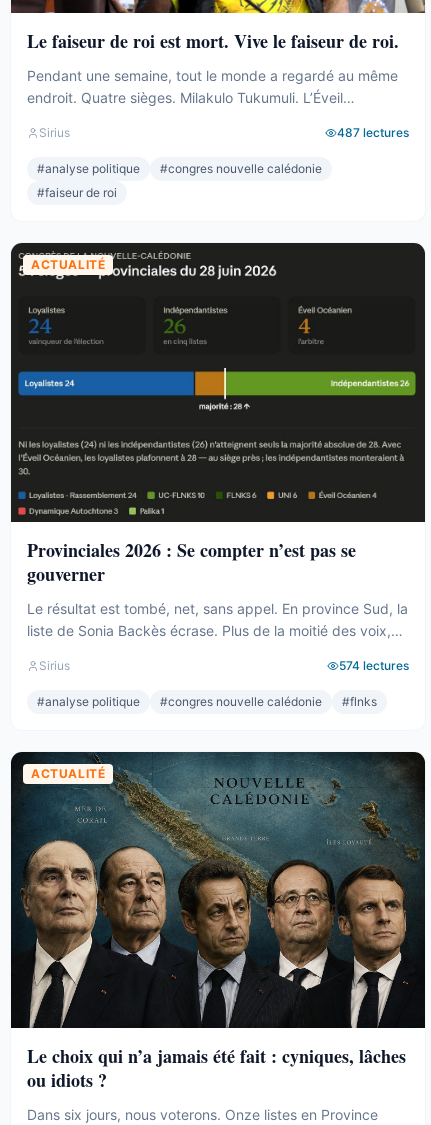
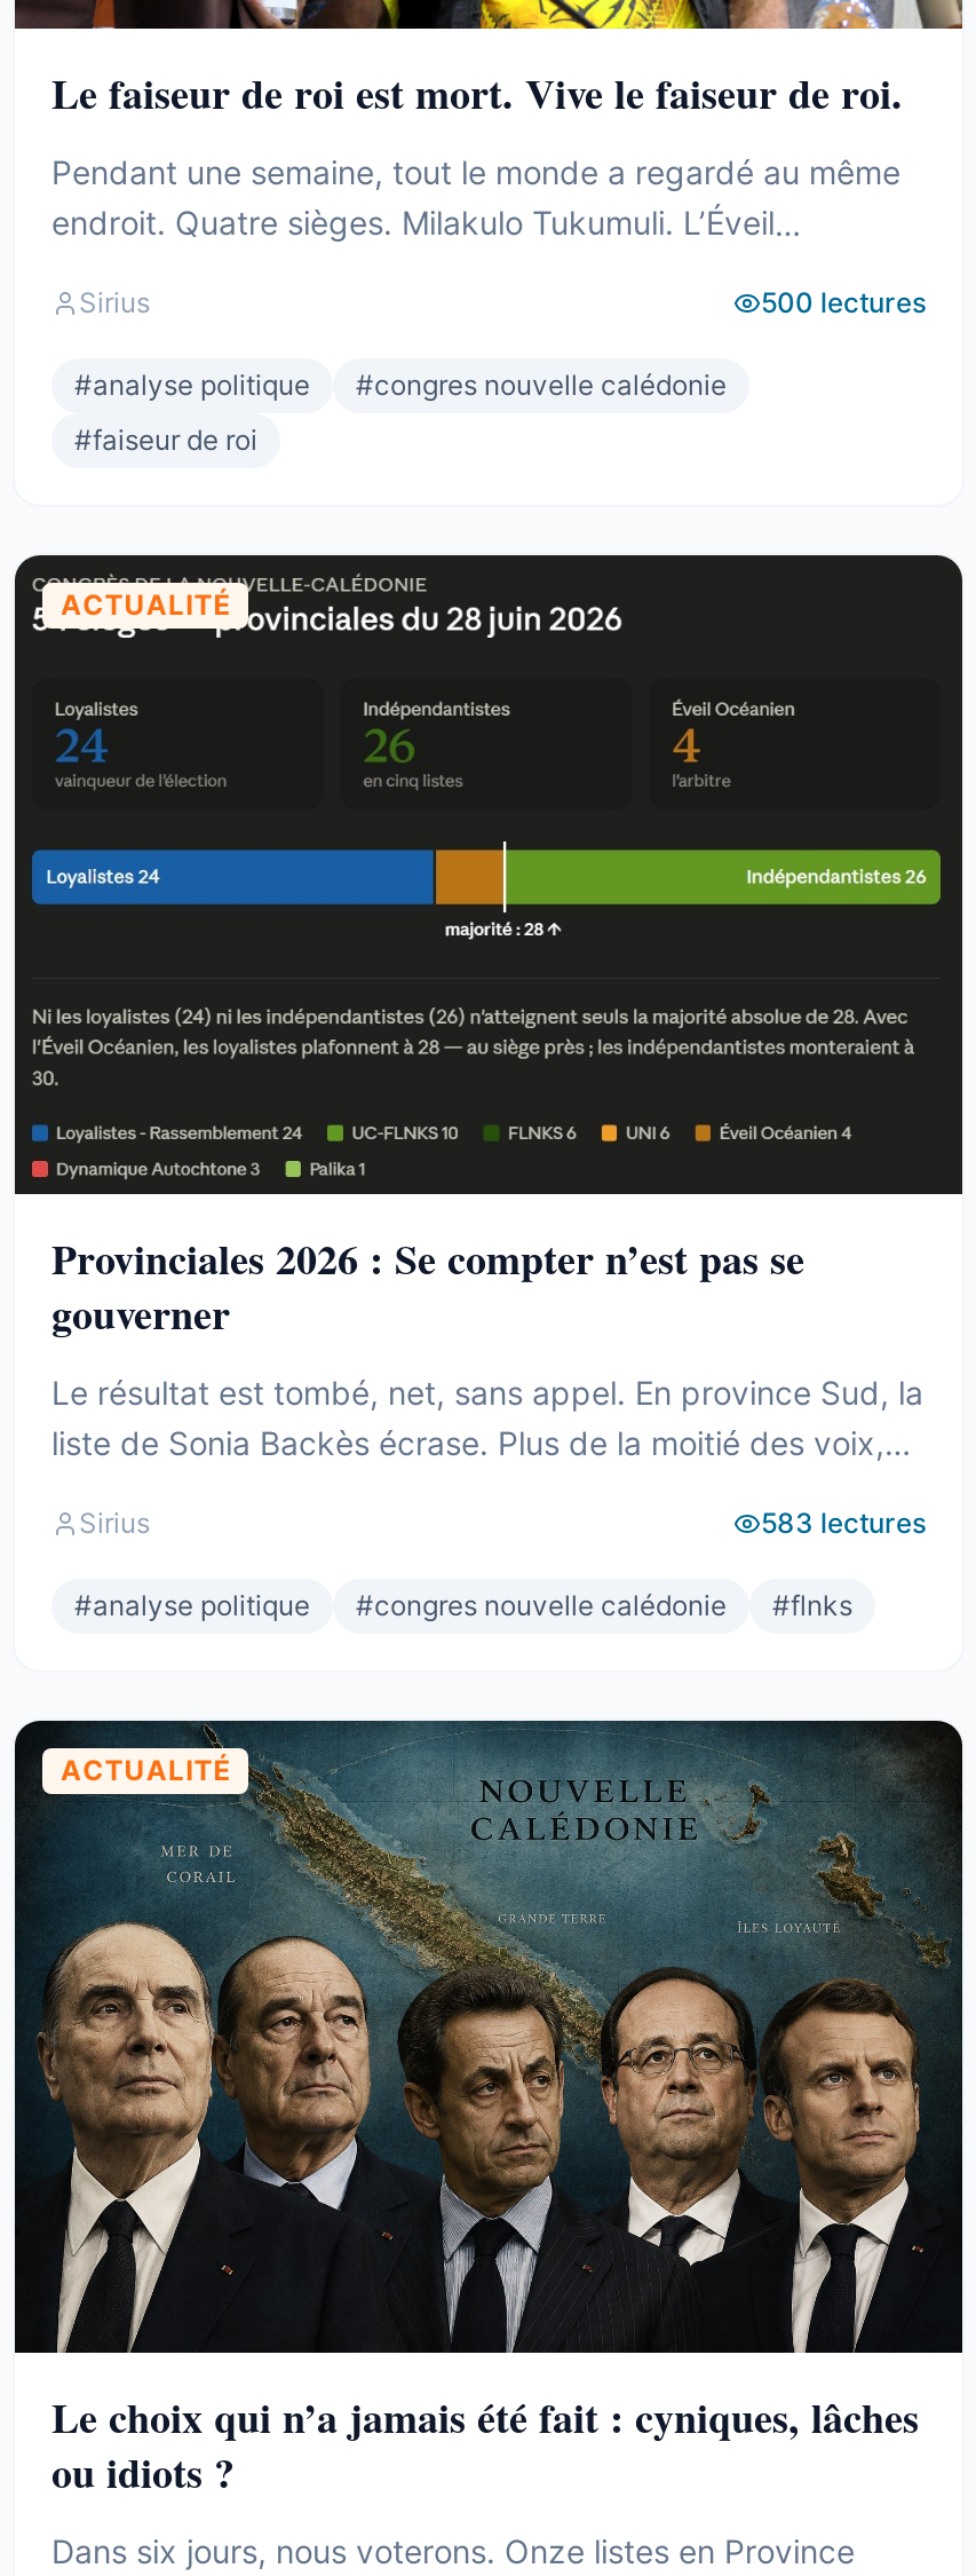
[337,125,409,140] 487 lectures -> [761,286,926,320] 500 lectures
[339,657,409,672] 574 lectures -> [761,1506,926,1540] 583 lectures

